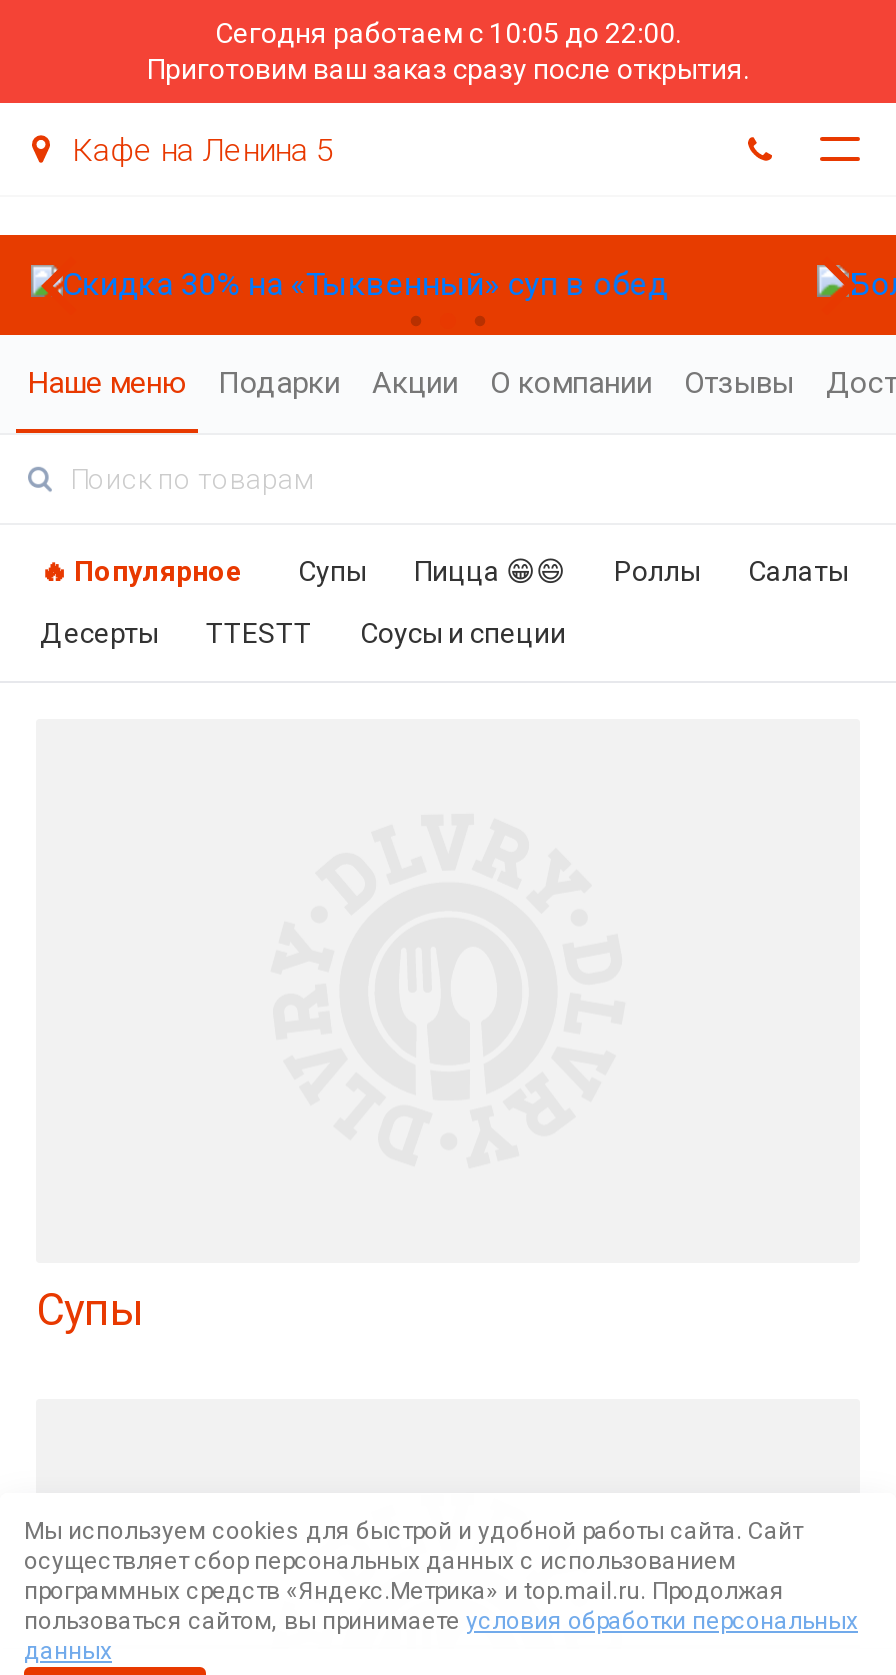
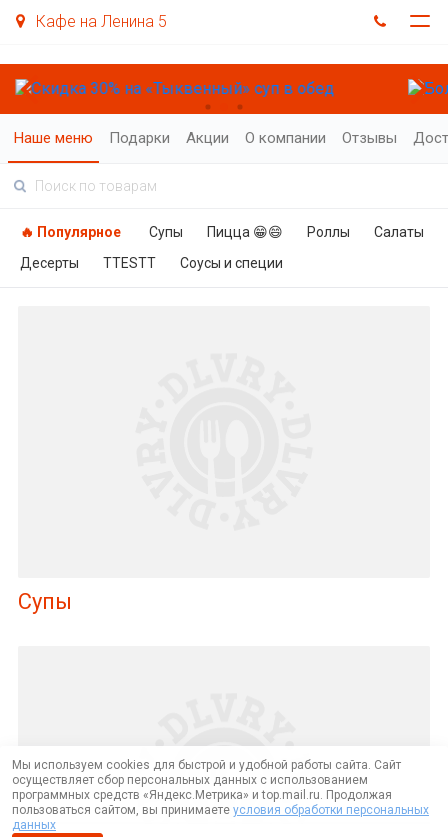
[147,17,749,85] Сегодня работаем с 10:05 до 22:00. | Приготовим ваш заказ сразу после открытия. -> none
moved [28,131,848,1335] -> [14,12,424,614]: Кафе на Ленина 5 | Наше меню | Подарки | ... | Соусы и специи | Супы

